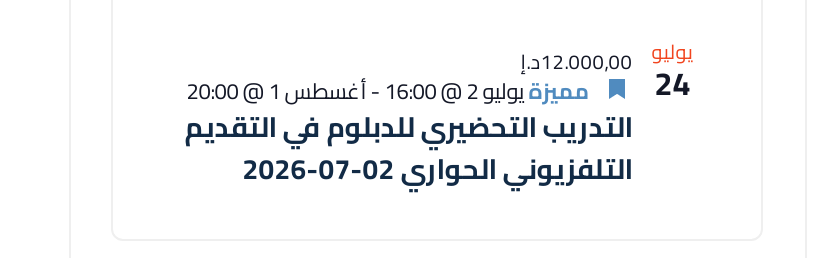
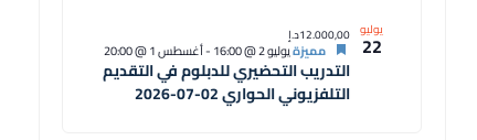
[654,53,690,113] 24 -> [362,30,382,63] 22

